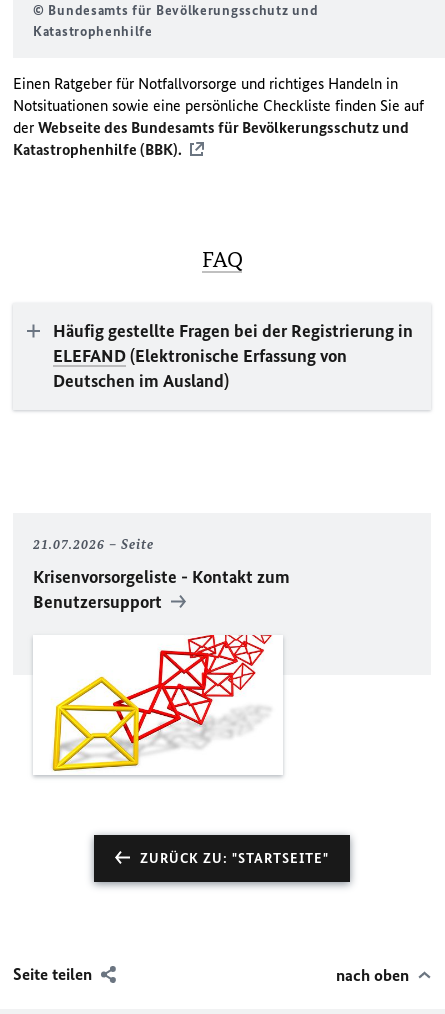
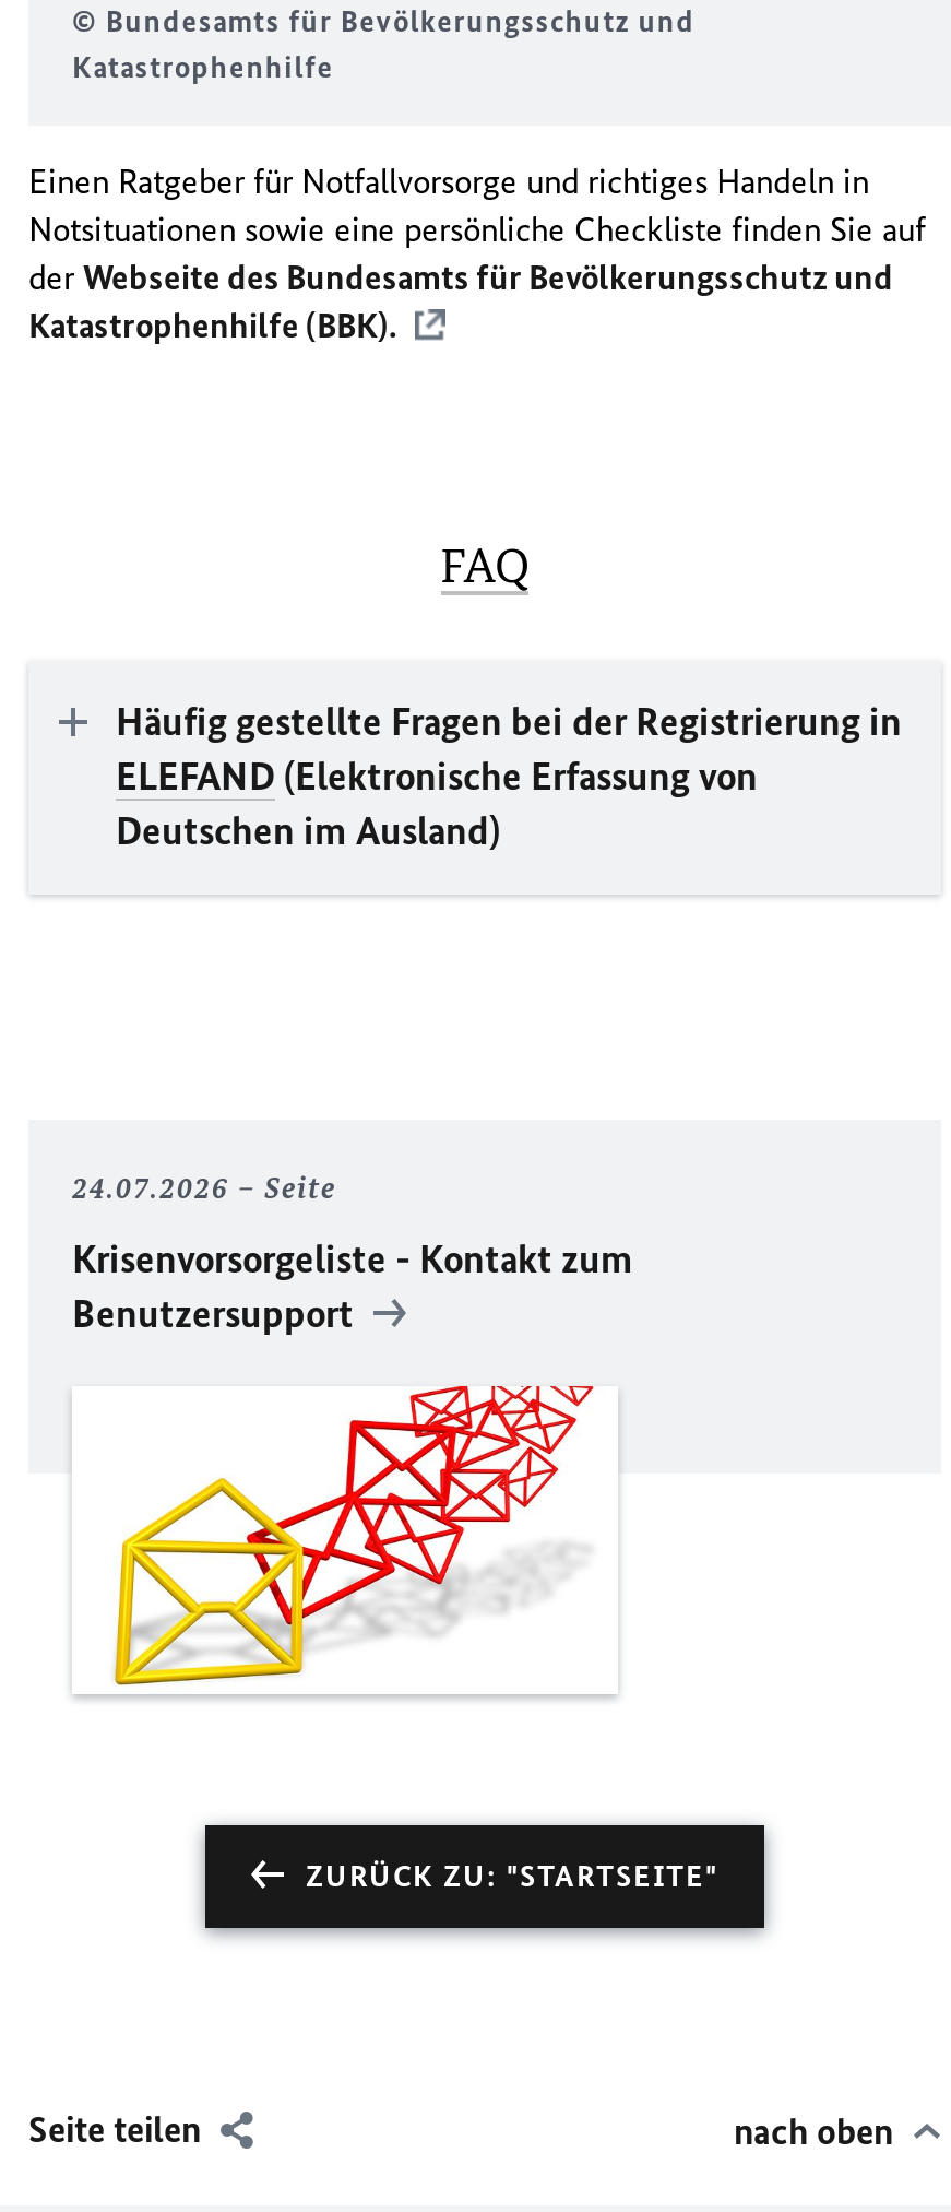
[33,536,154,553] 21.07.2026 Seite -> [72,1171,336,1208] 24.07.2026 Seite

